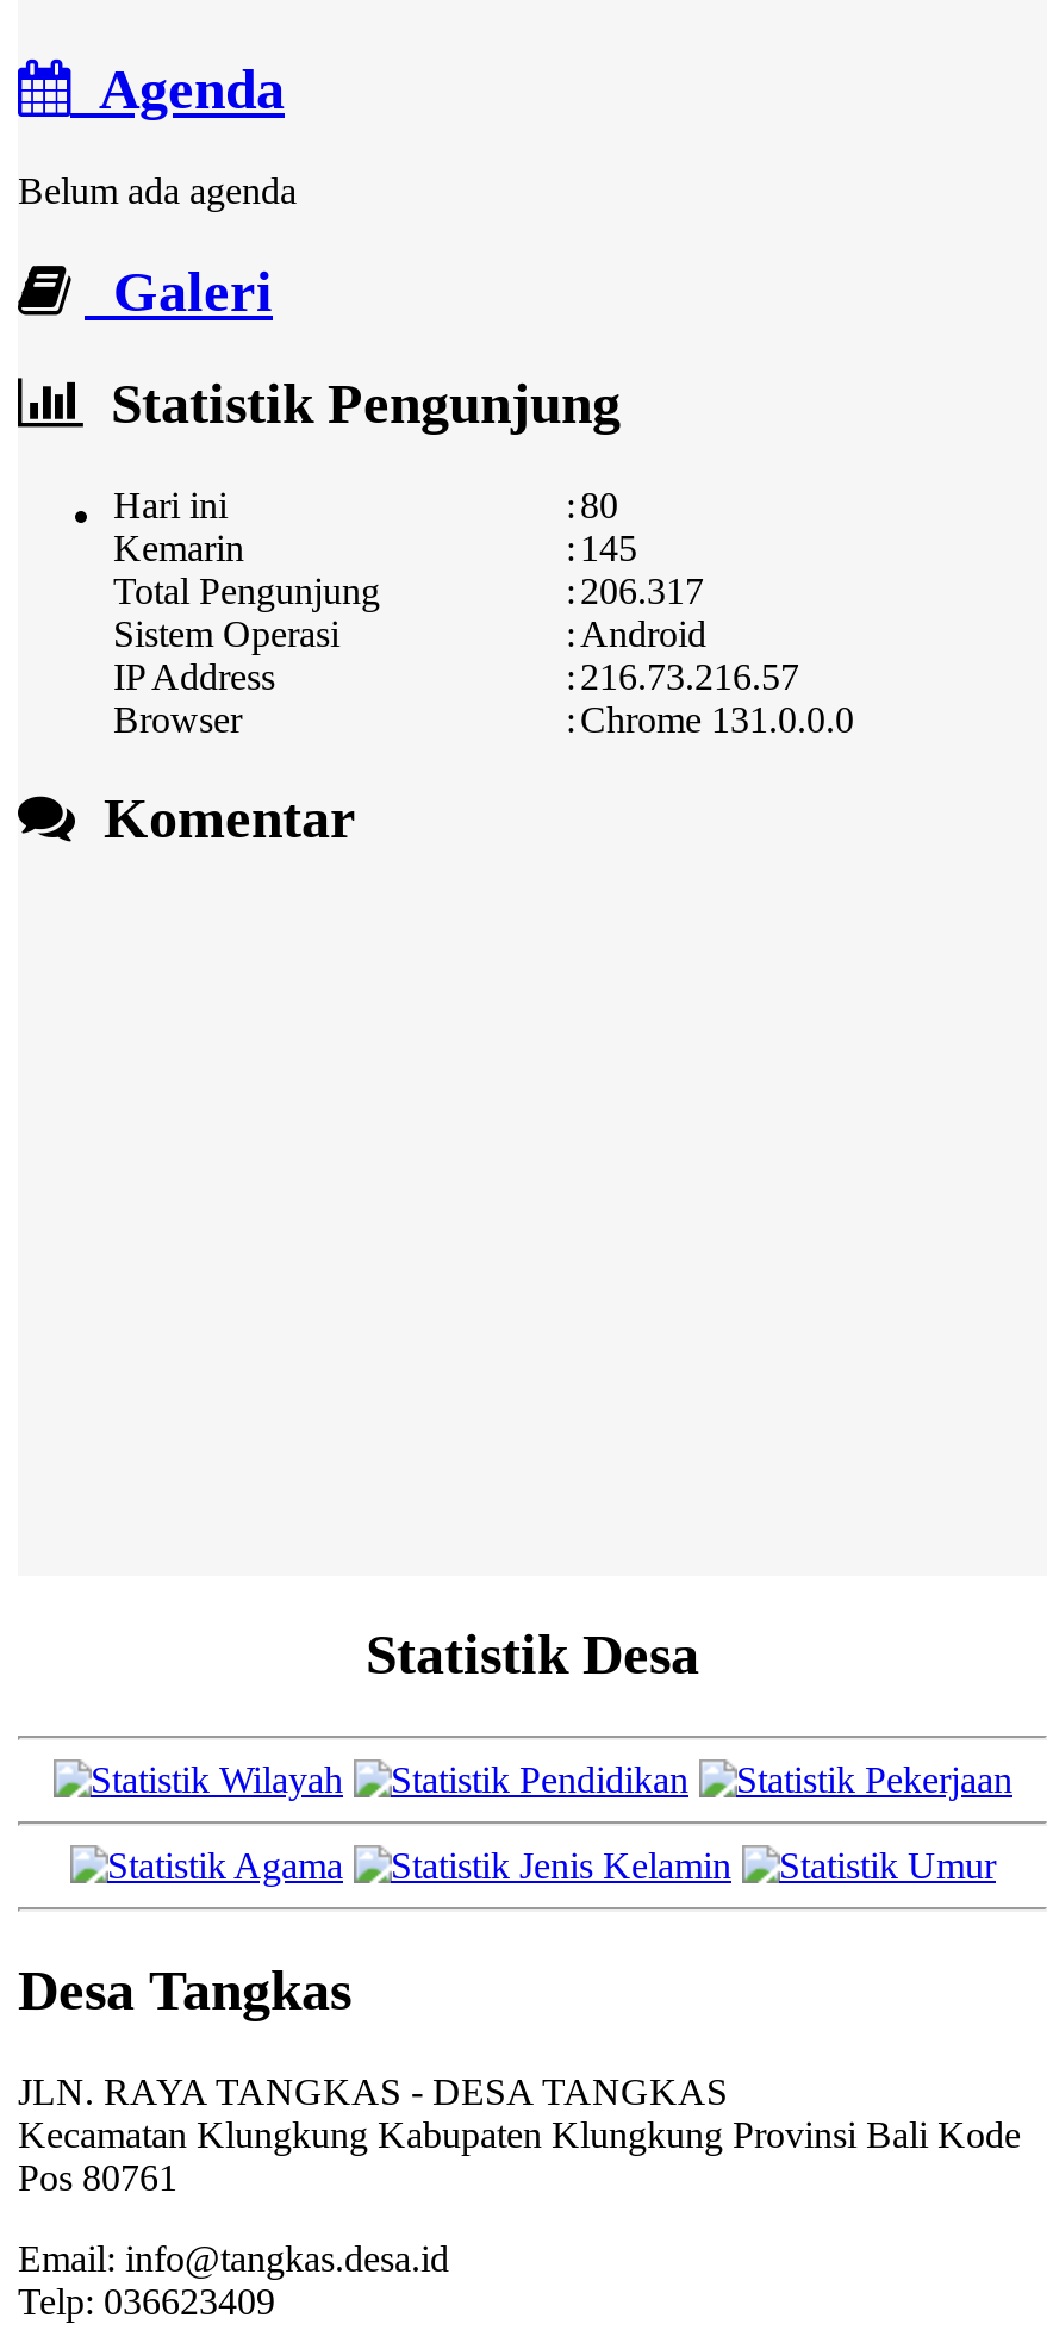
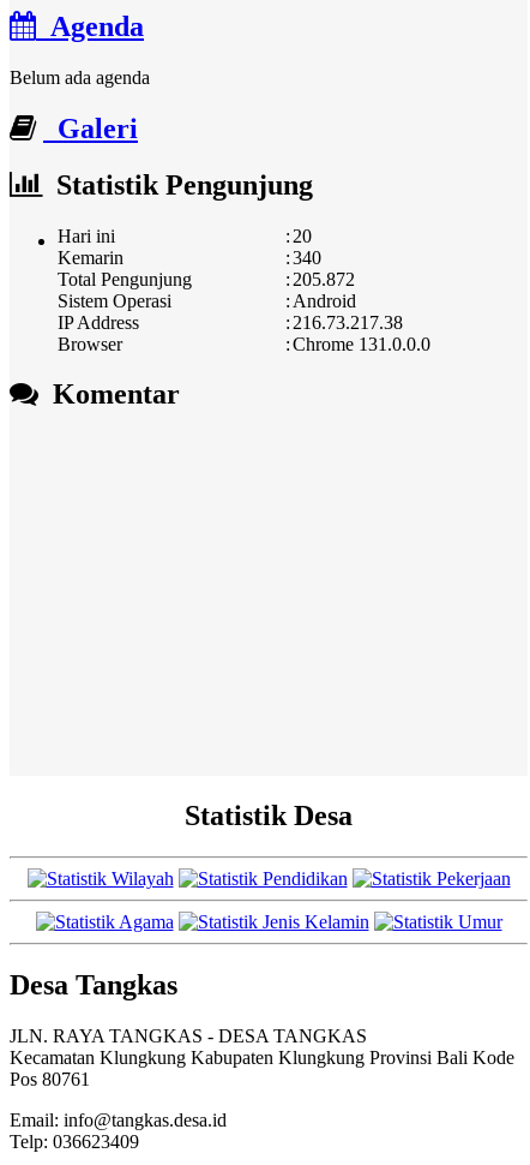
[566,484,618,524] : 80 -> [285,225,312,246] : 20
[566,527,637,567] : 145 -> [285,247,321,267] : 340
[566,570,704,610] : 206.317 -> [285,269,355,289] : 205.872
[566,655,799,696] : 216.73.216.57 -> [285,312,403,332] : 216.73.217.38

